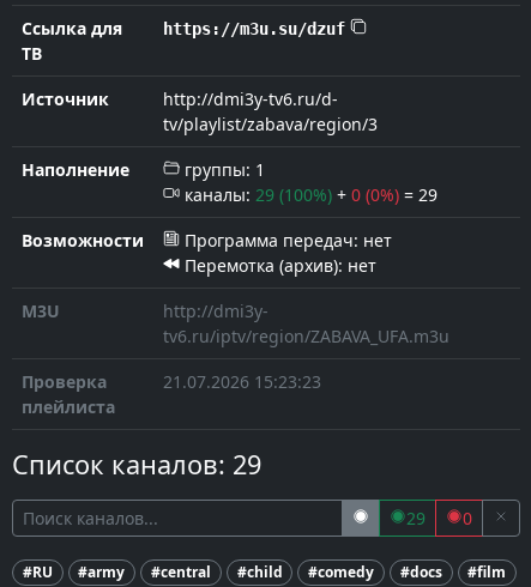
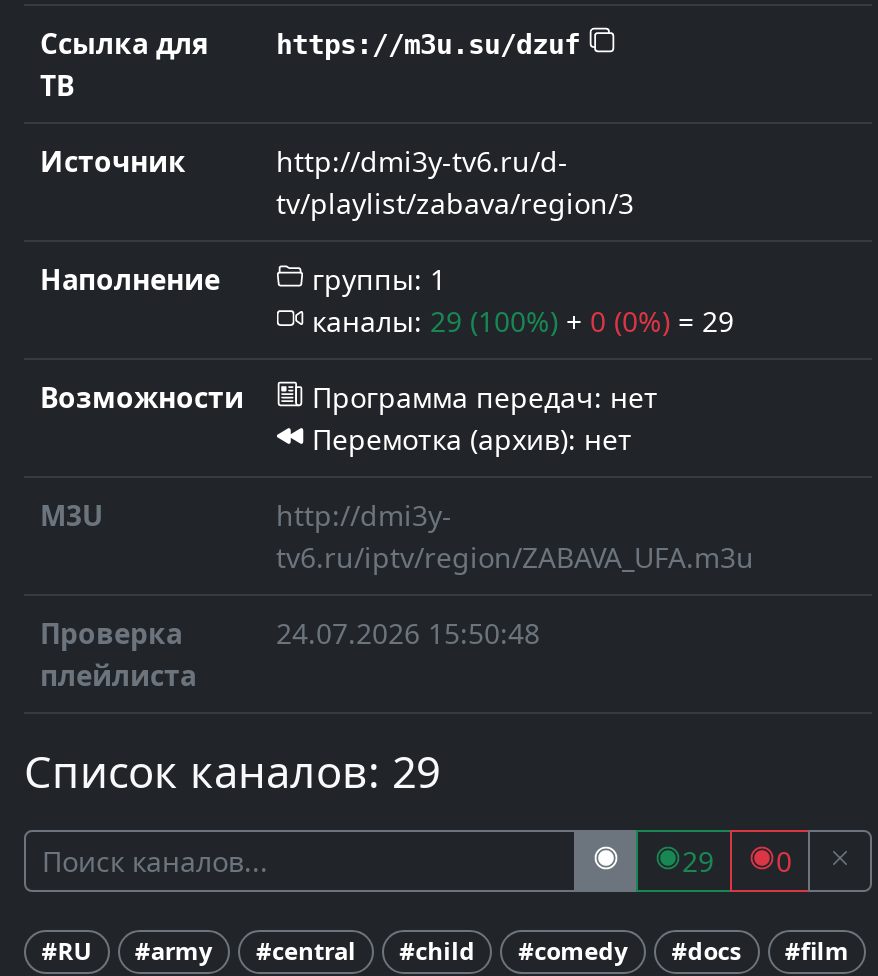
[163,370,321,393] 21.07.2026 15:23:23 -> [276,614,540,652] 24.07.2026 15:50:48

